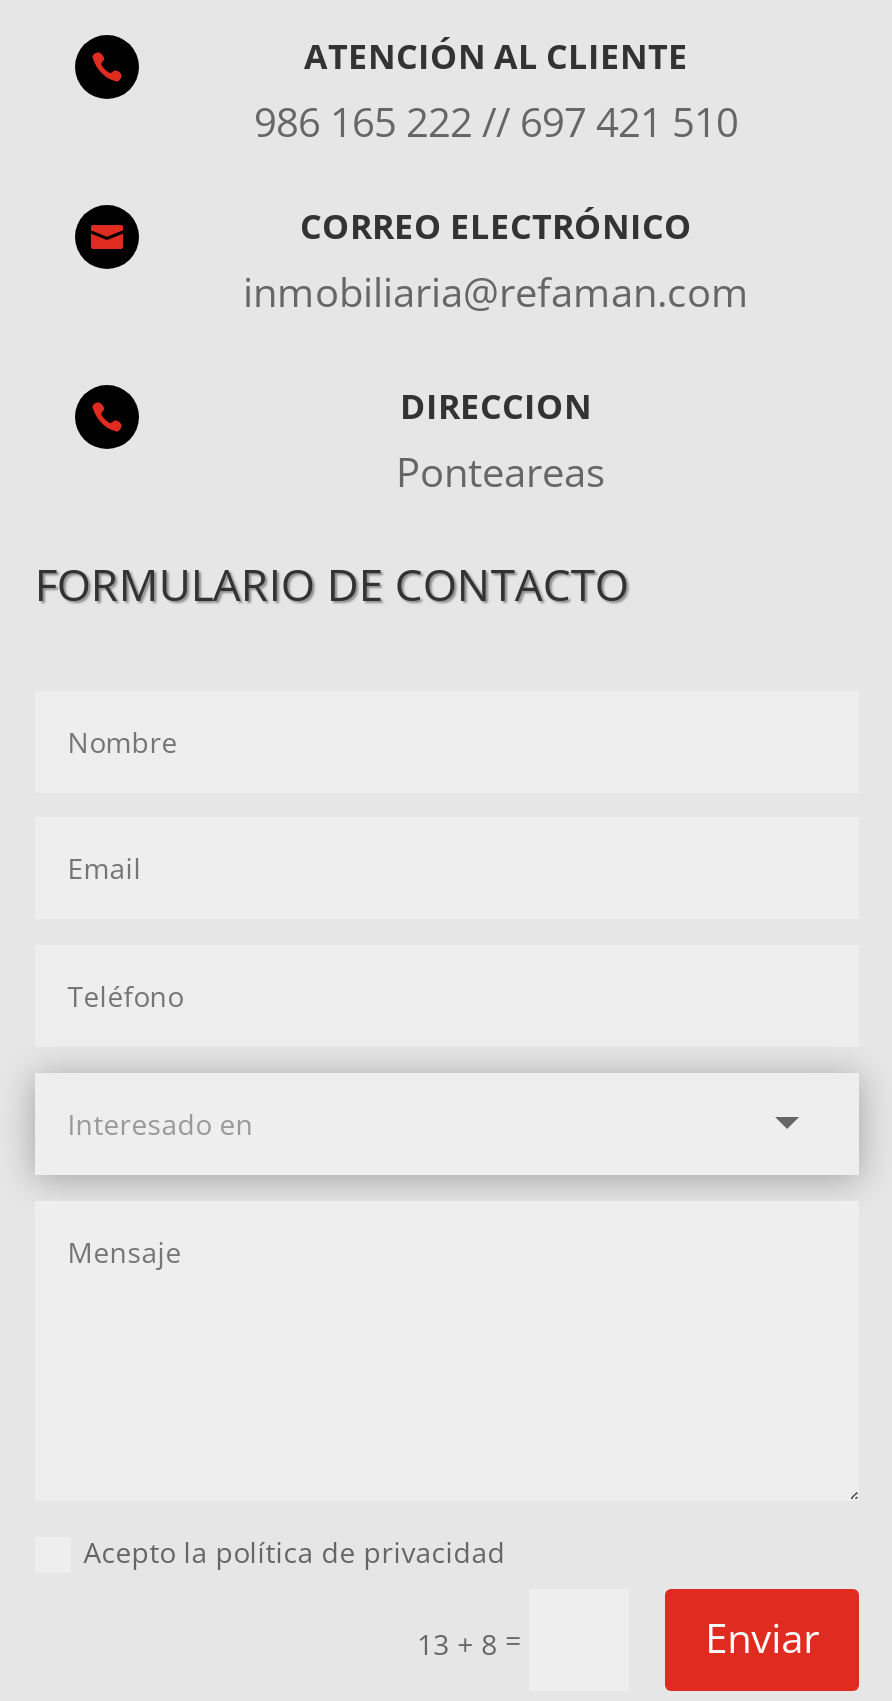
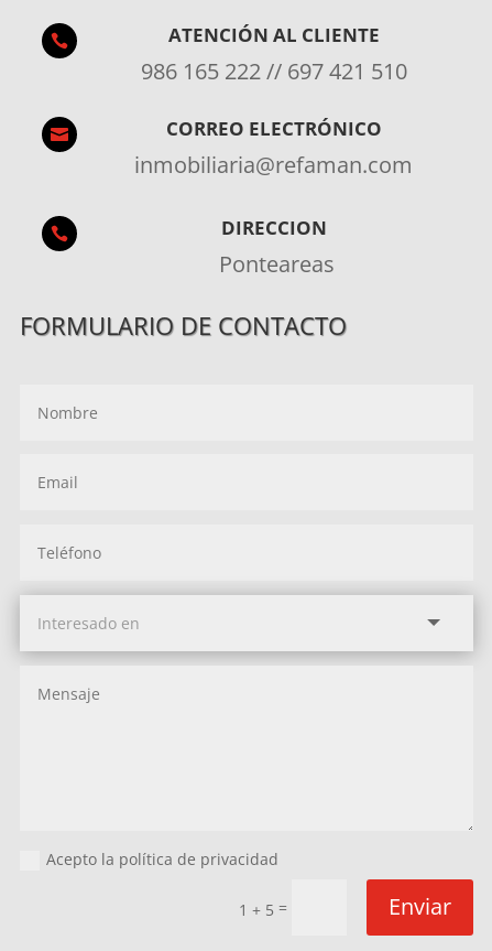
[417,1621,529,1662] 13 + 8 = -> [239,897,292,920] 1 + 5 =

